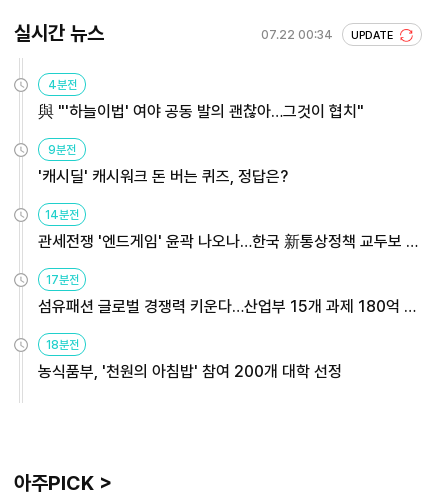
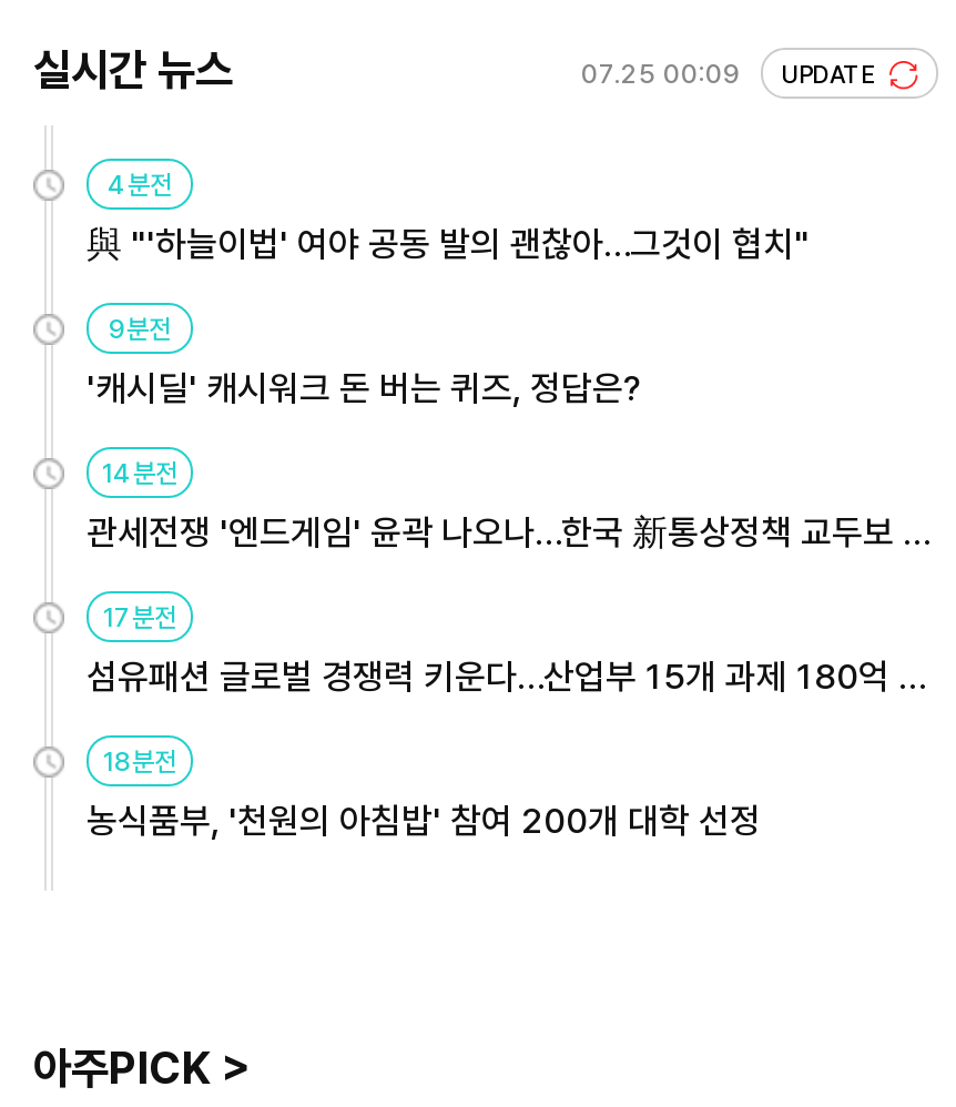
[261,28,396,42] 07.22 00:34 UPDATE -> [581,58,881,89] 07.25 00:09 UPDATE

